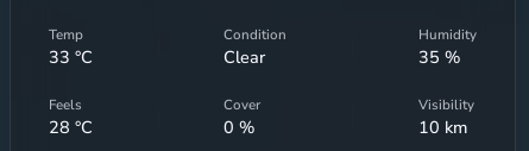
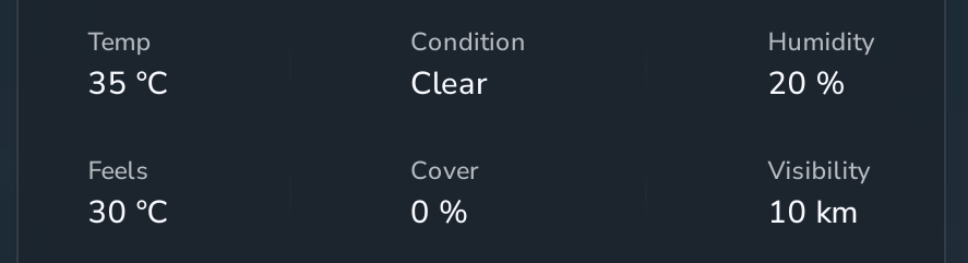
[48,45,92,68] 33 °C -> [88,60,168,104] 35 °C
[419,45,460,68] 35% -> [768,60,844,104] 20%
[48,115,92,139] 28 °C -> [88,190,168,233] 30 °C

